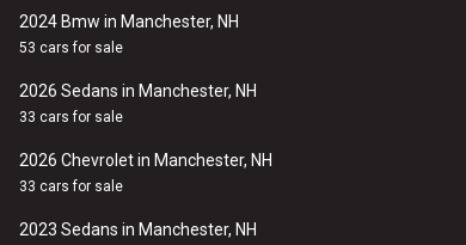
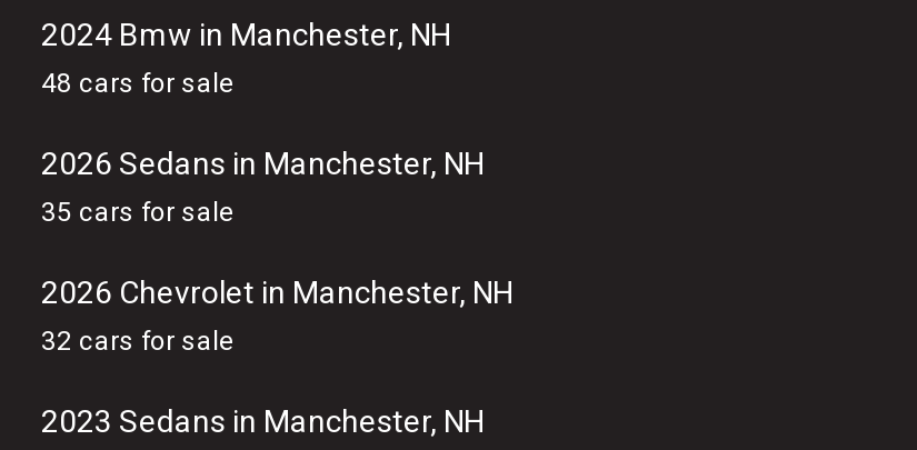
[19,39,123,56] 53 cars for sale -> [41,68,235,99] 48 cars for sale
[19,109,123,125] 33 cars for sale -> [41,197,235,228] 35 cars for sale
[19,178,123,195] 33 cars for sale -> [41,326,235,357] 32 cars for sale

